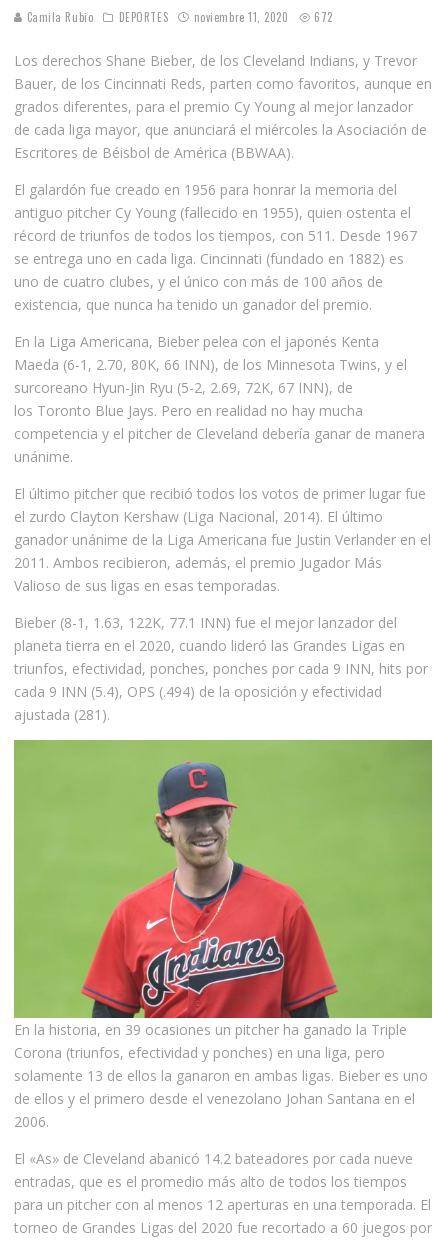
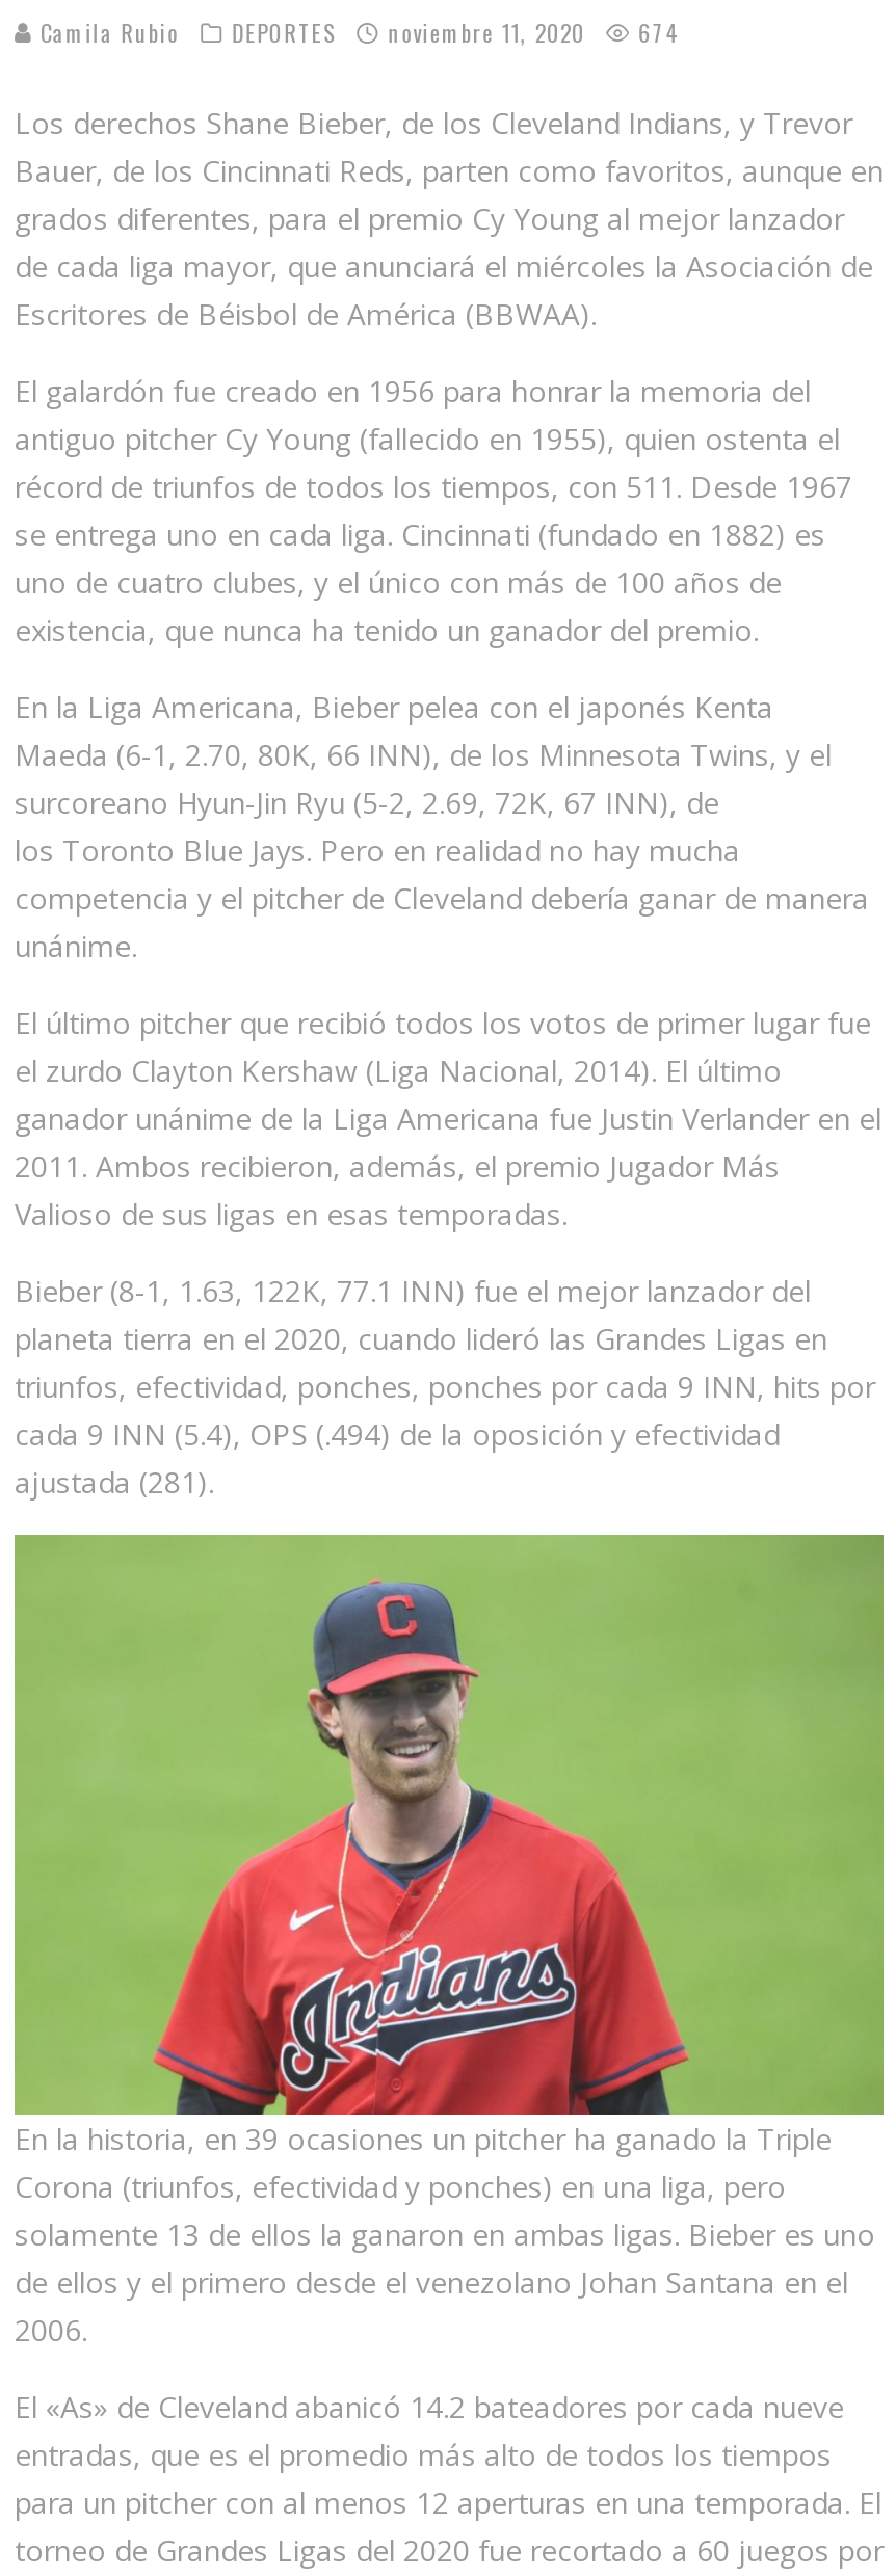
[23,9,333,25] Camila Rubio DEPORTES noviembre 11, 2020 672 -> [33,17,677,50] Camila Rubio DEPORTES noviembre 11, 2020 674

